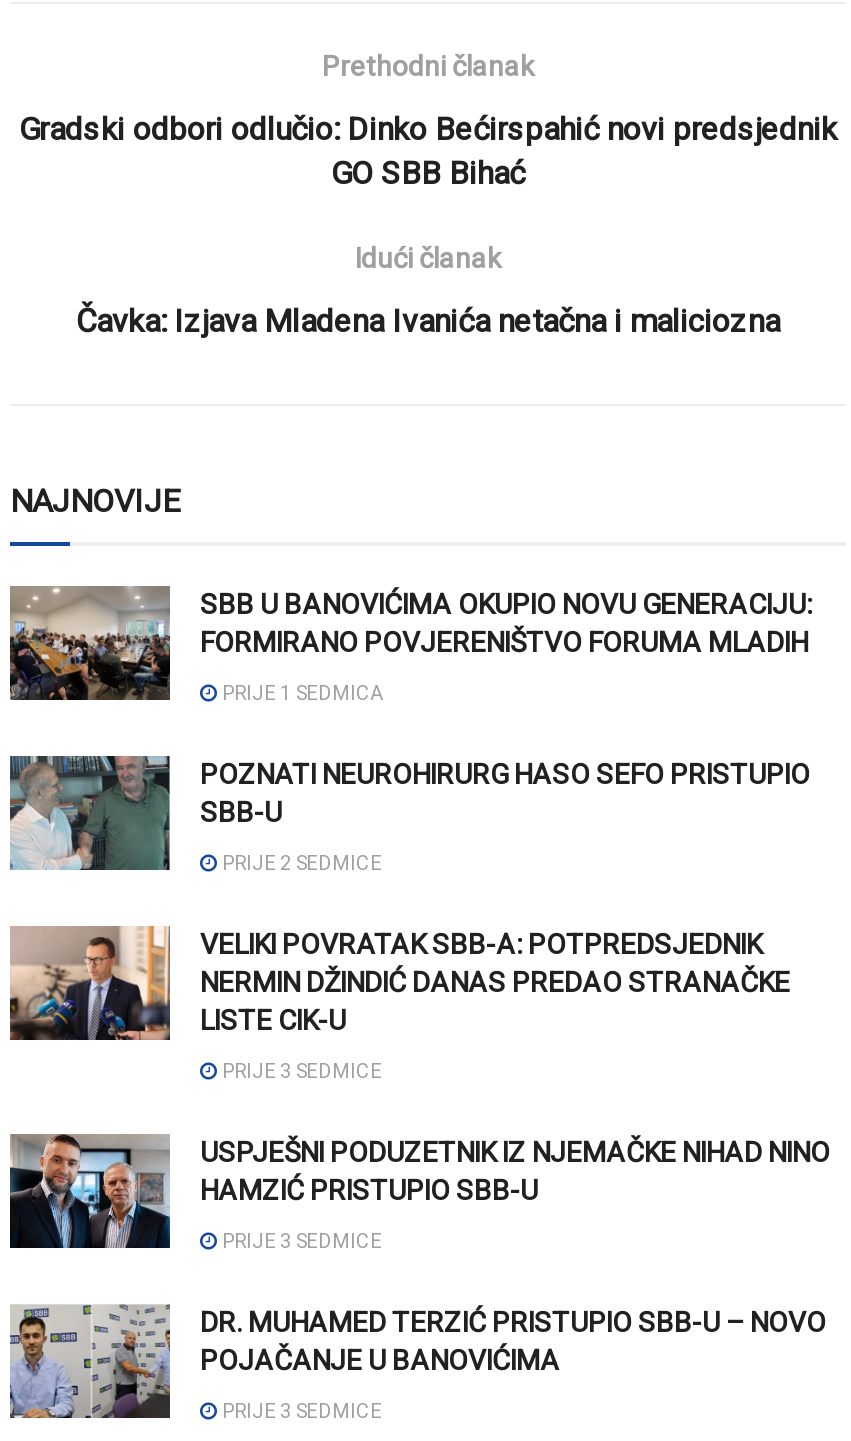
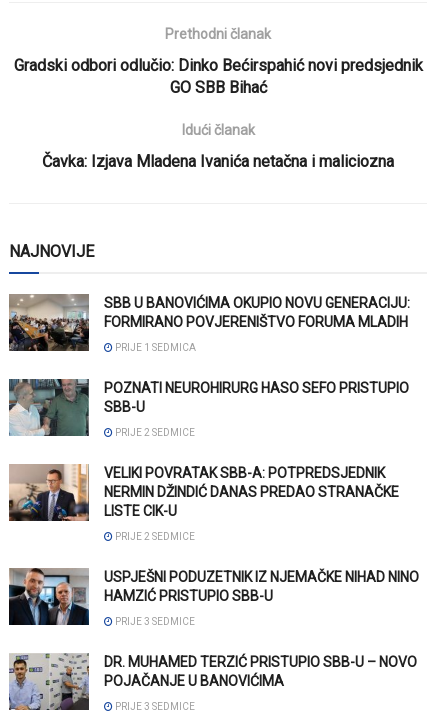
[218,1060,382,1082] PRIJE 3 SEDMICE -> [113,531,195,542] PRIJE 2 SEDMICE

